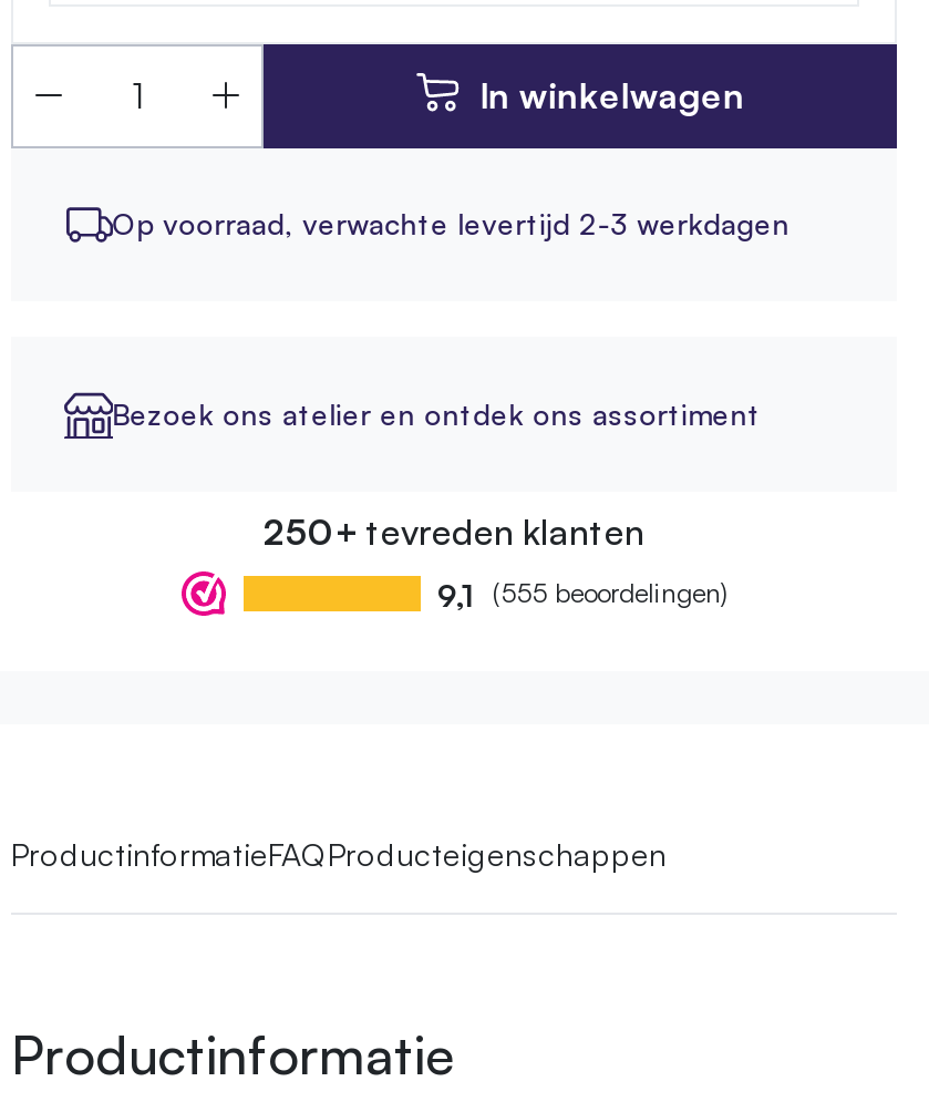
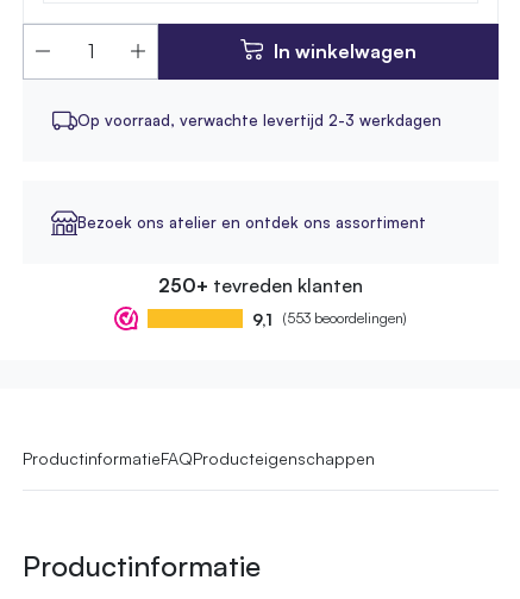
[437,575,727,613] 9,1 (555 beoordelingen) -> [252,309,407,329] 9,1 (553 beoordelingen)

